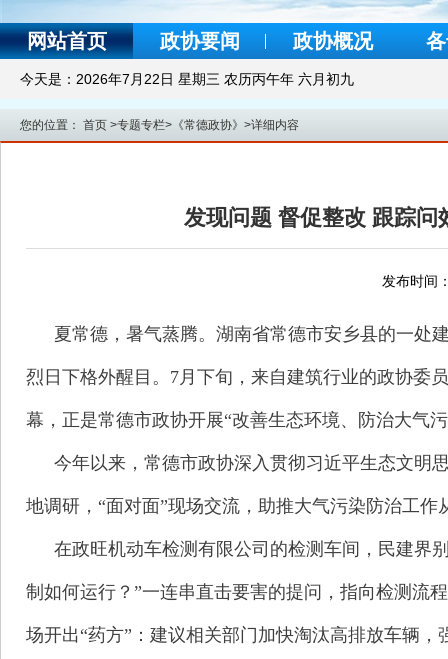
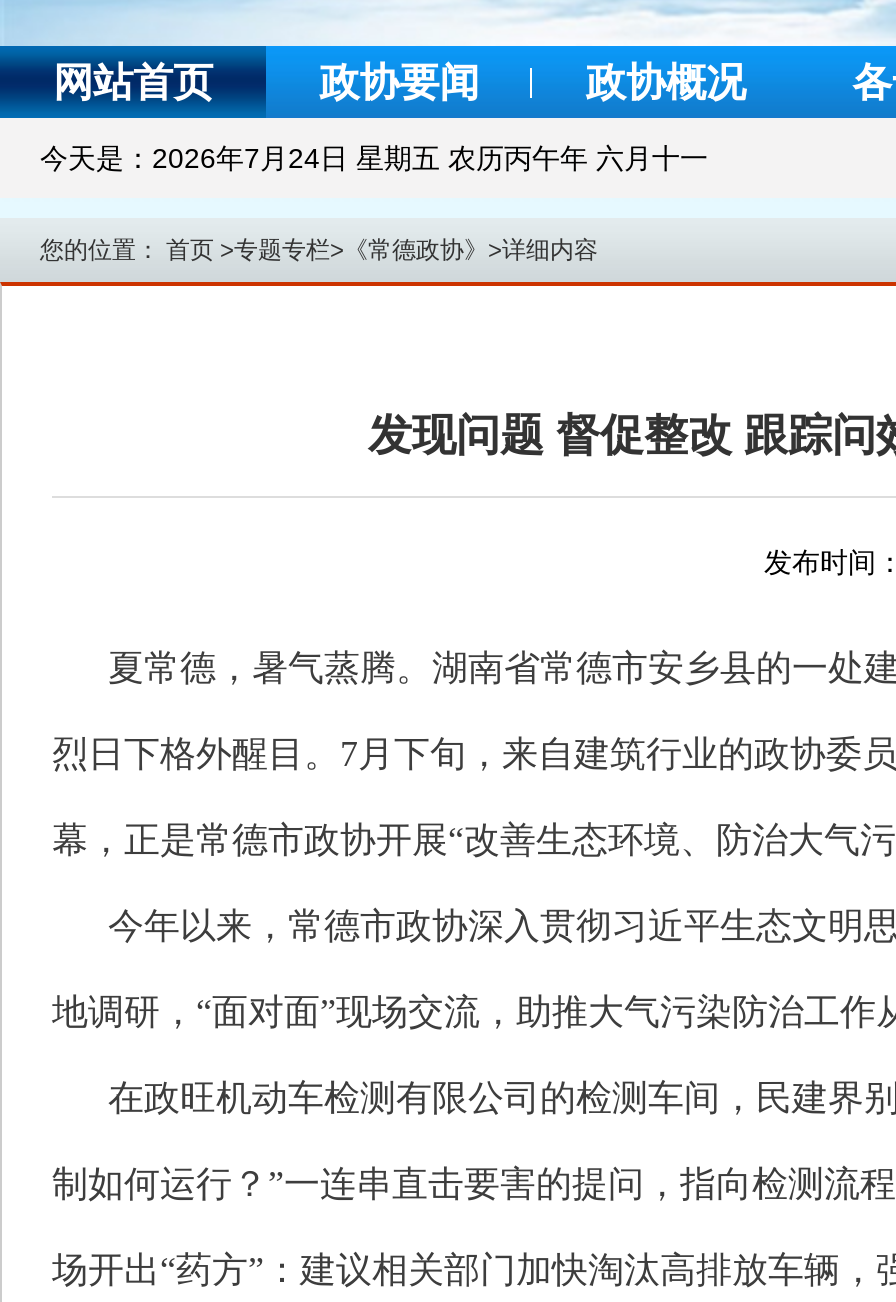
[20,71,354,87] 今天是：2026年7月22日 星期三 农历丙午年 六月初九 -> [40,142,708,174] 今天是：2026年7月24日 星期五 农历丙午年 六月十一

